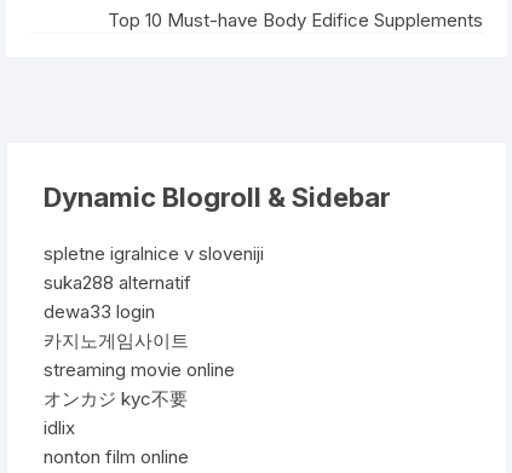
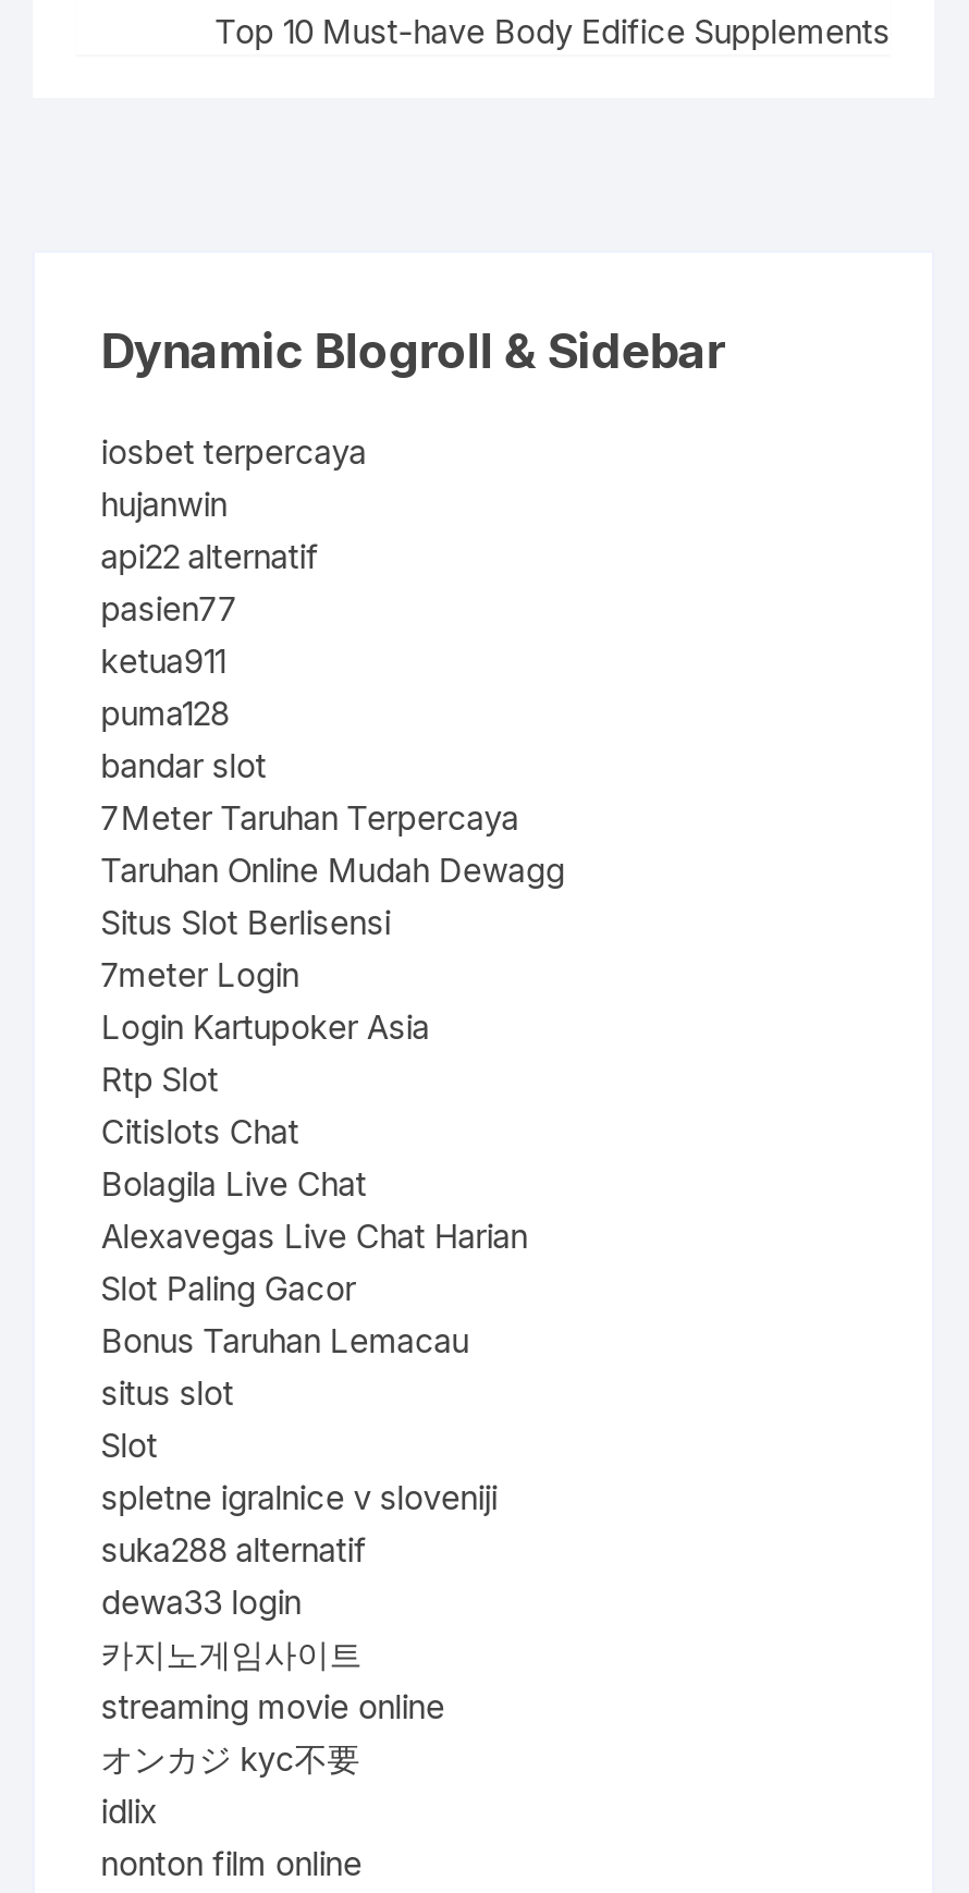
none -> [101,431,564,1466] iosbet terpercaya | hujanwin | api22 alternatif | pasien77 | ketua911 | puma128 | bandar slot | 7Meter Taruhan Terpercaya | Taruhan Online Mudah Dewagg | Situs Slot Berlisensi | 7meter Login | Login Kartupoker Asia | Rtp Slot | Citislots Chat | Bolagila Live Chat | Alexavegas Live Chat Harian | Slot Paling Gacor | Bonus Taruhan Lemacau | situs slot | Slot

